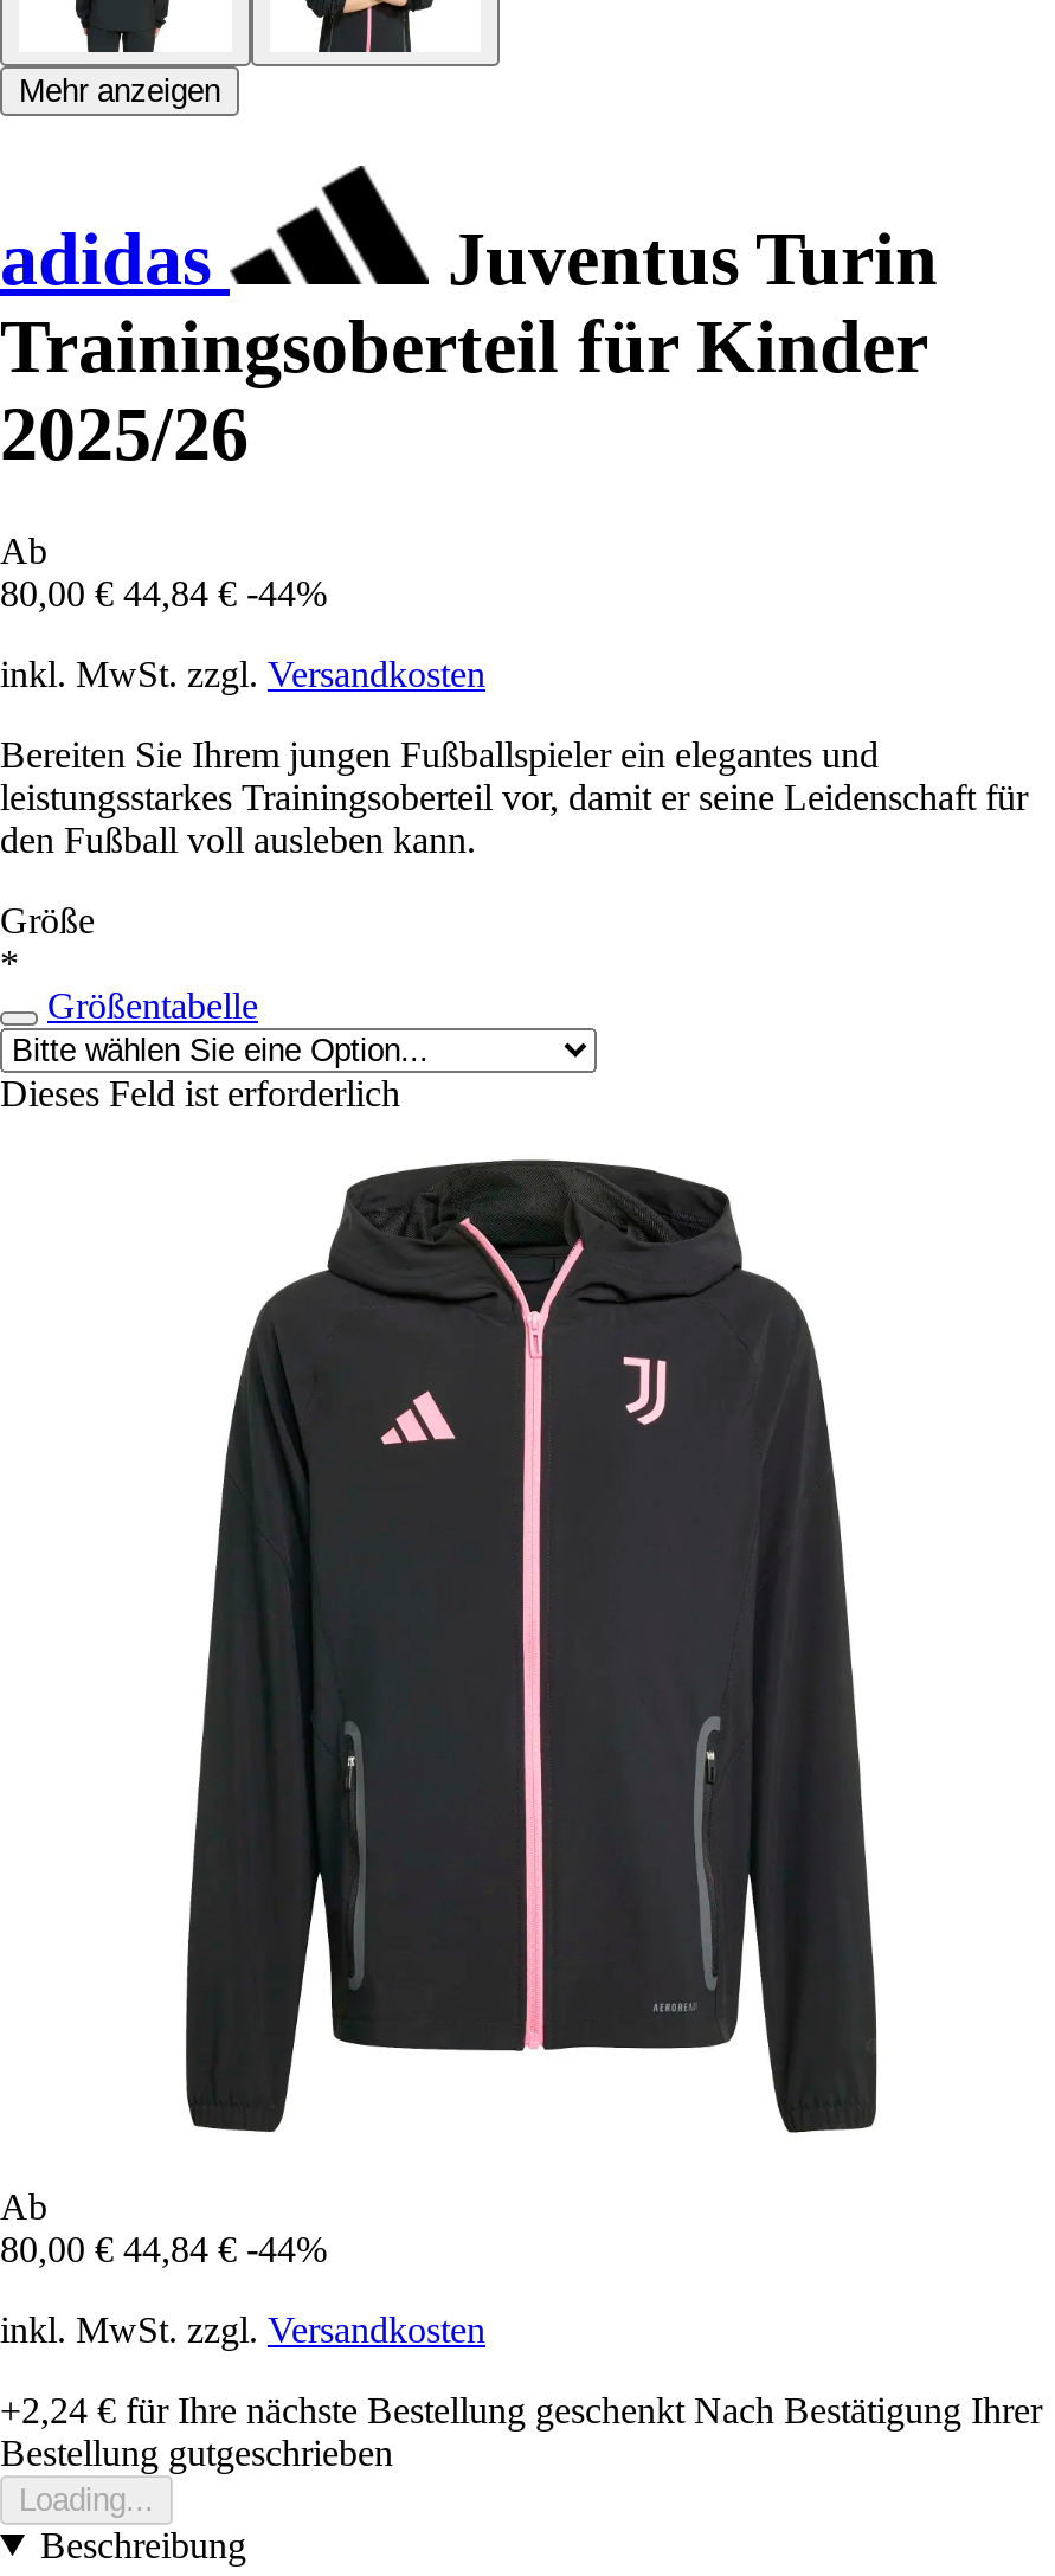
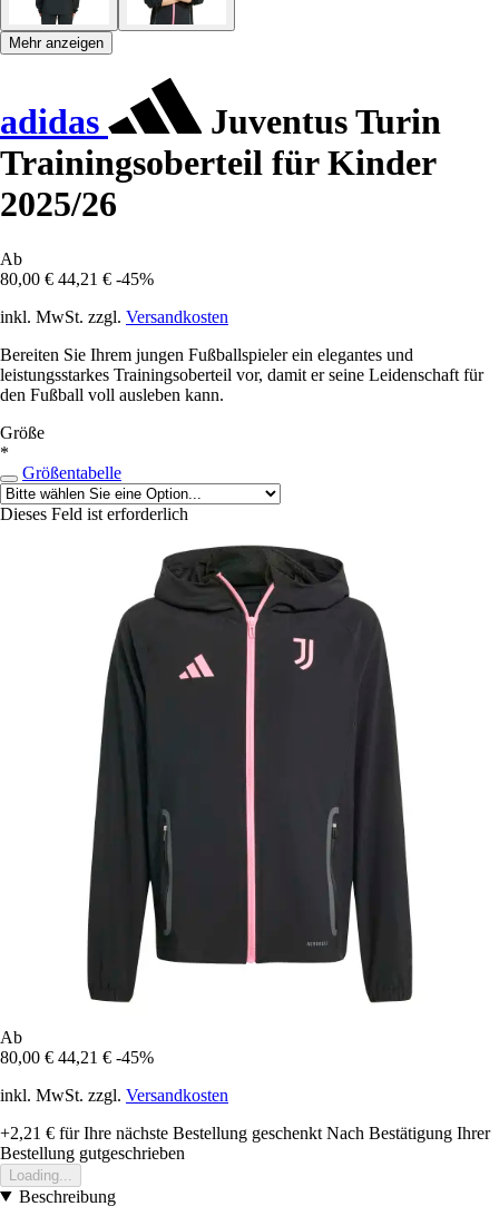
[0,573,327,613] 80,00 € 44,84 € -44% -> [0,269,154,288] 80,00 € 44,21 € -45%
[0,2229,327,2269] 80,00 € 44,84 € -44% -> [0,1048,154,1067] 80,00 € 44,21 € -45%
[0,2390,1042,2430] +2,24 €für Ihre nächste Bestellung geschenkt Nach Bestätigung Ihrer -> [0,1123,490,1142] +2,21 €für Ihre nächste Bestellung geschenkt Nach Bestätigung Ihrer

